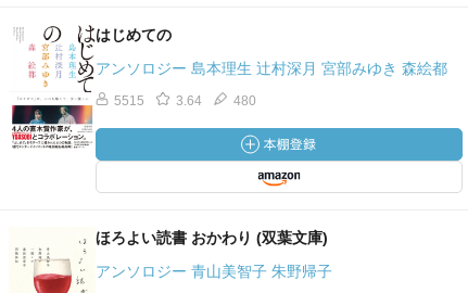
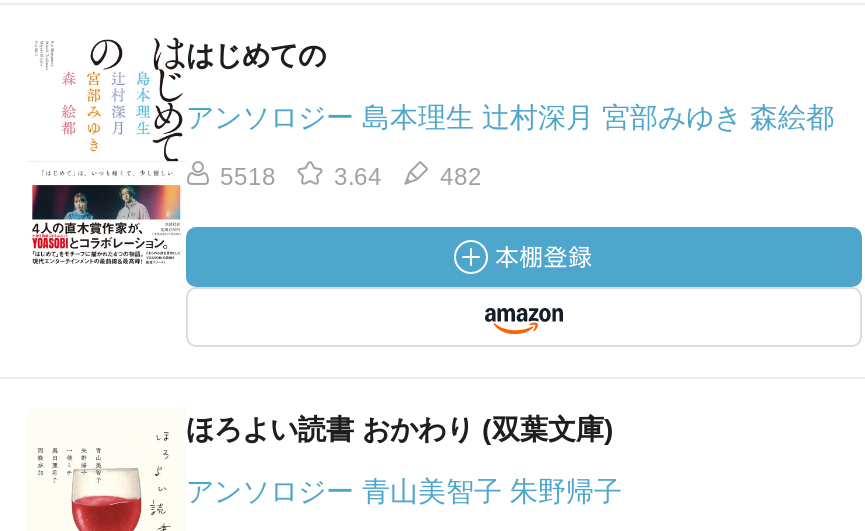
[114,93,144,109] 5515 -> [220,163,276,191] 5518
[233,93,256,109] 480 -> [440,163,482,191] 482

